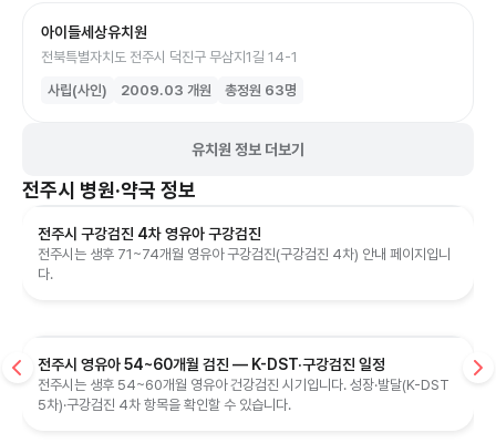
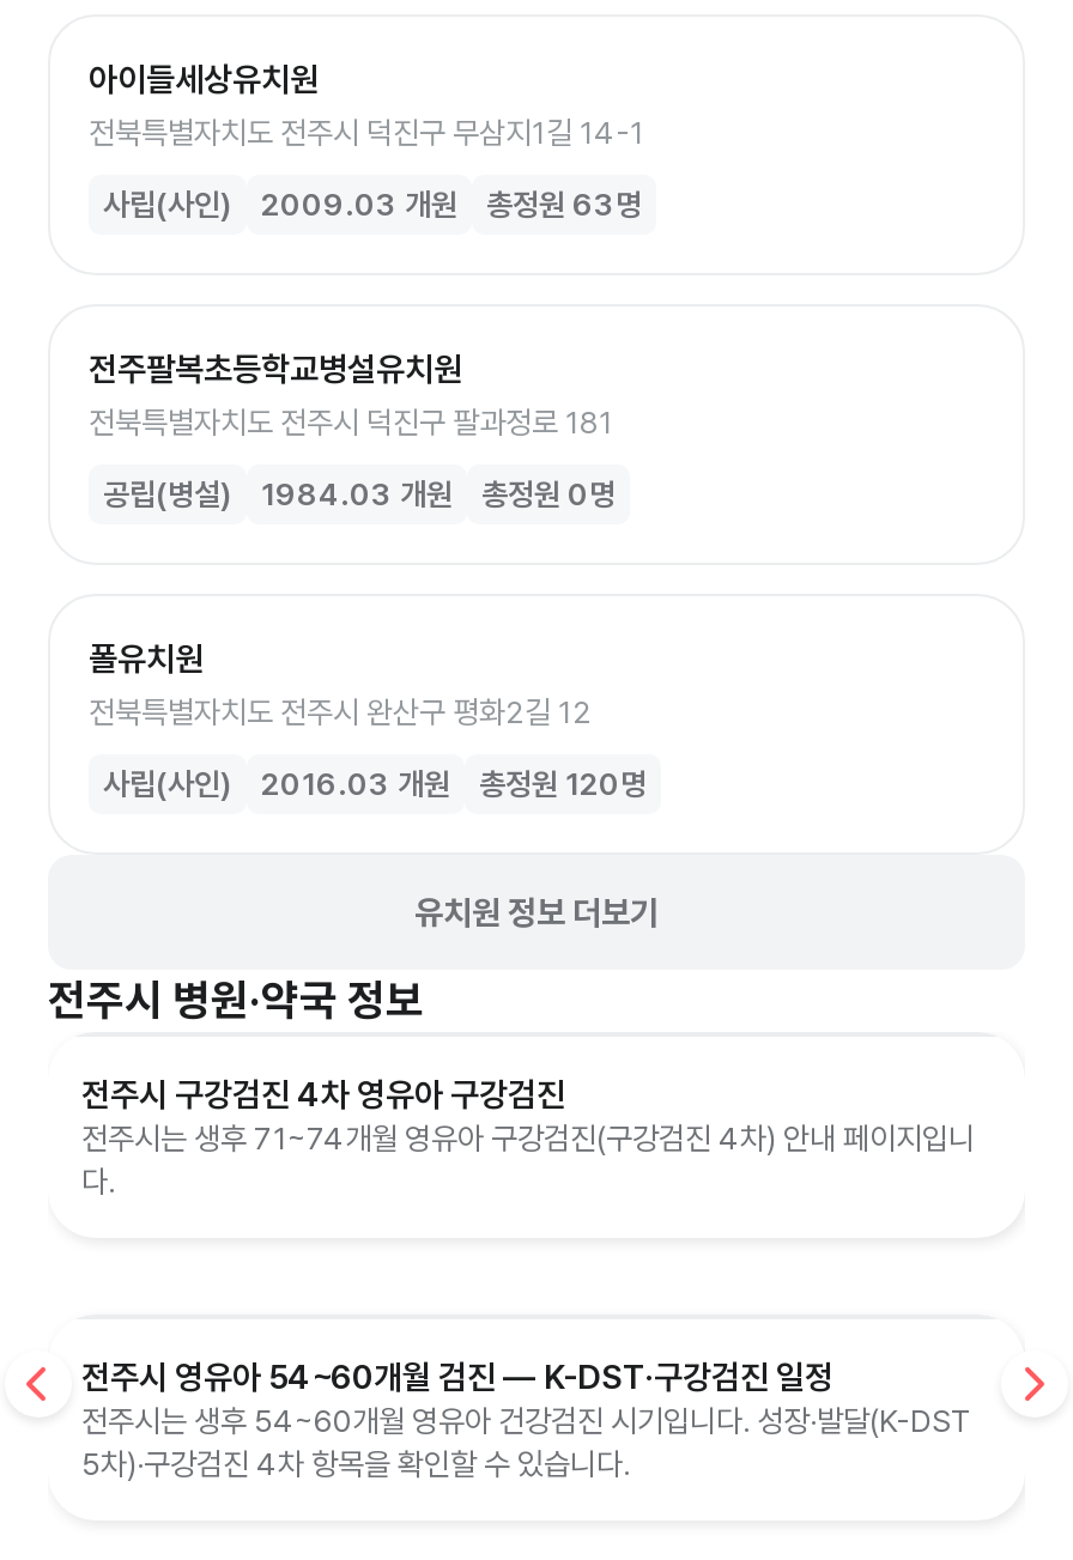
none -> [89,350,616,513] 전주팔복초등학교병설유치원 | 전북특별자치도 전주시 덕진구 팔과정로 181 | 공립(병설) | 1984.03 개원 | 총정원 0명
none -> [89,640,647,802] 폴유치원 | 전북특별자치도 전주시 완산구 평화2길 12 | 사립(사인) | 2016.03 개원 | 총정원 120명

